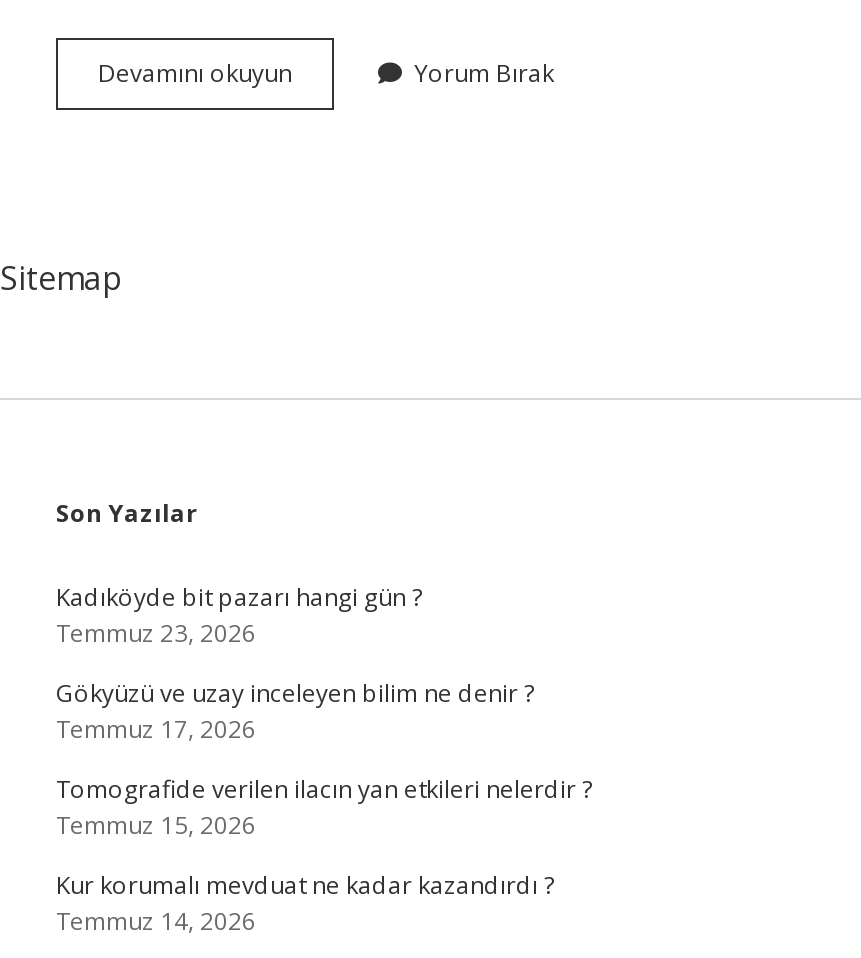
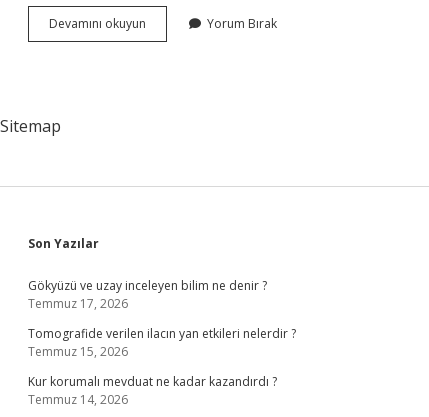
[56,580,422,650] Kadıköyde bit pazarı hangi gün ? | Temmuz 23, 2026 -> none

